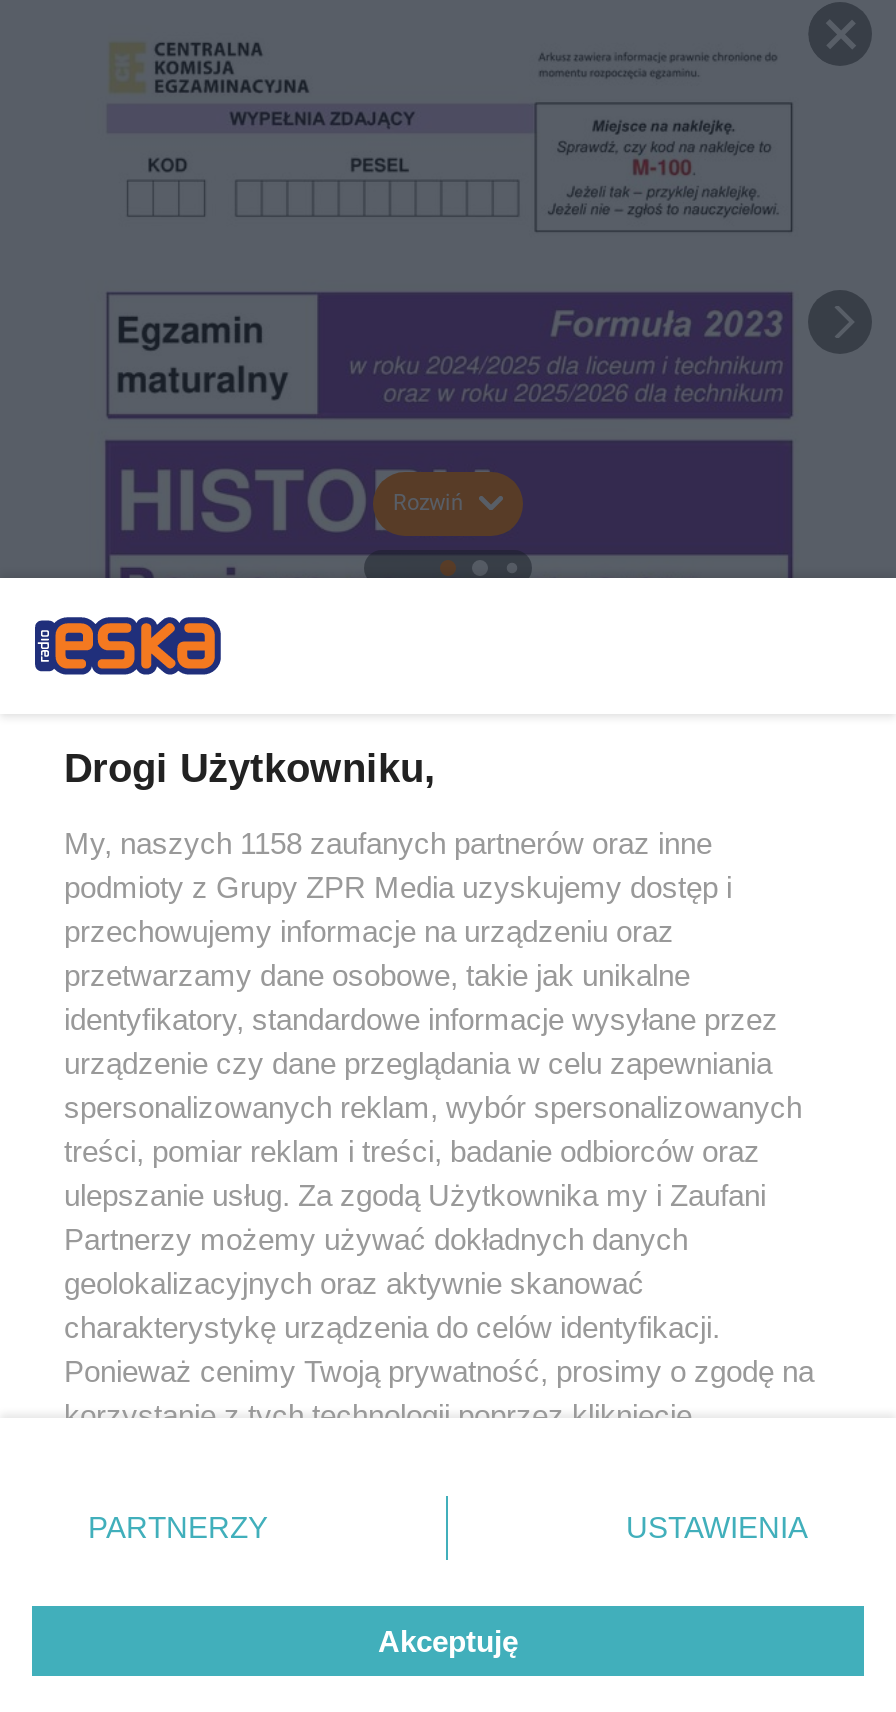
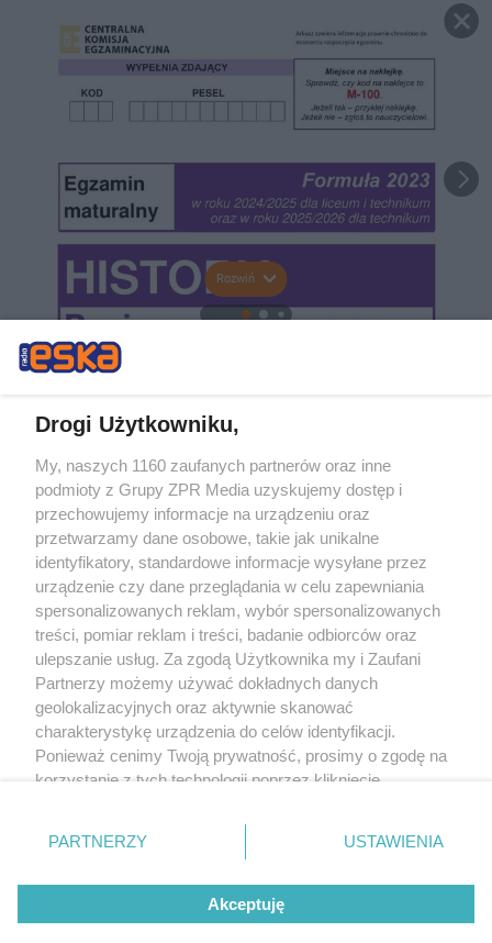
[64,826,712,860] My, naszych 1158 zaufanych partnerów oraz inne -> [35,456,391,475] My, naszych 1160 zaufanych partnerów oraz inne

